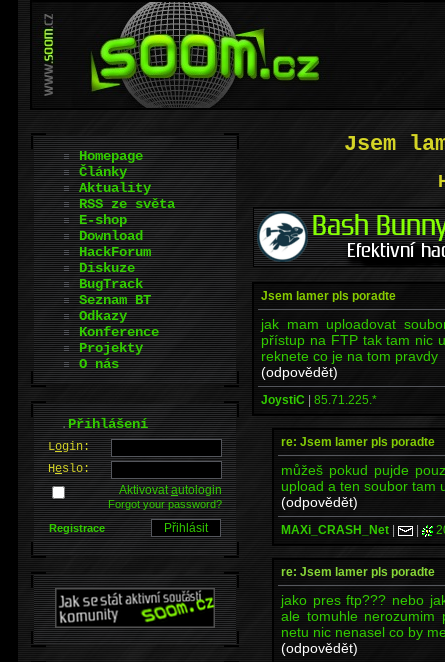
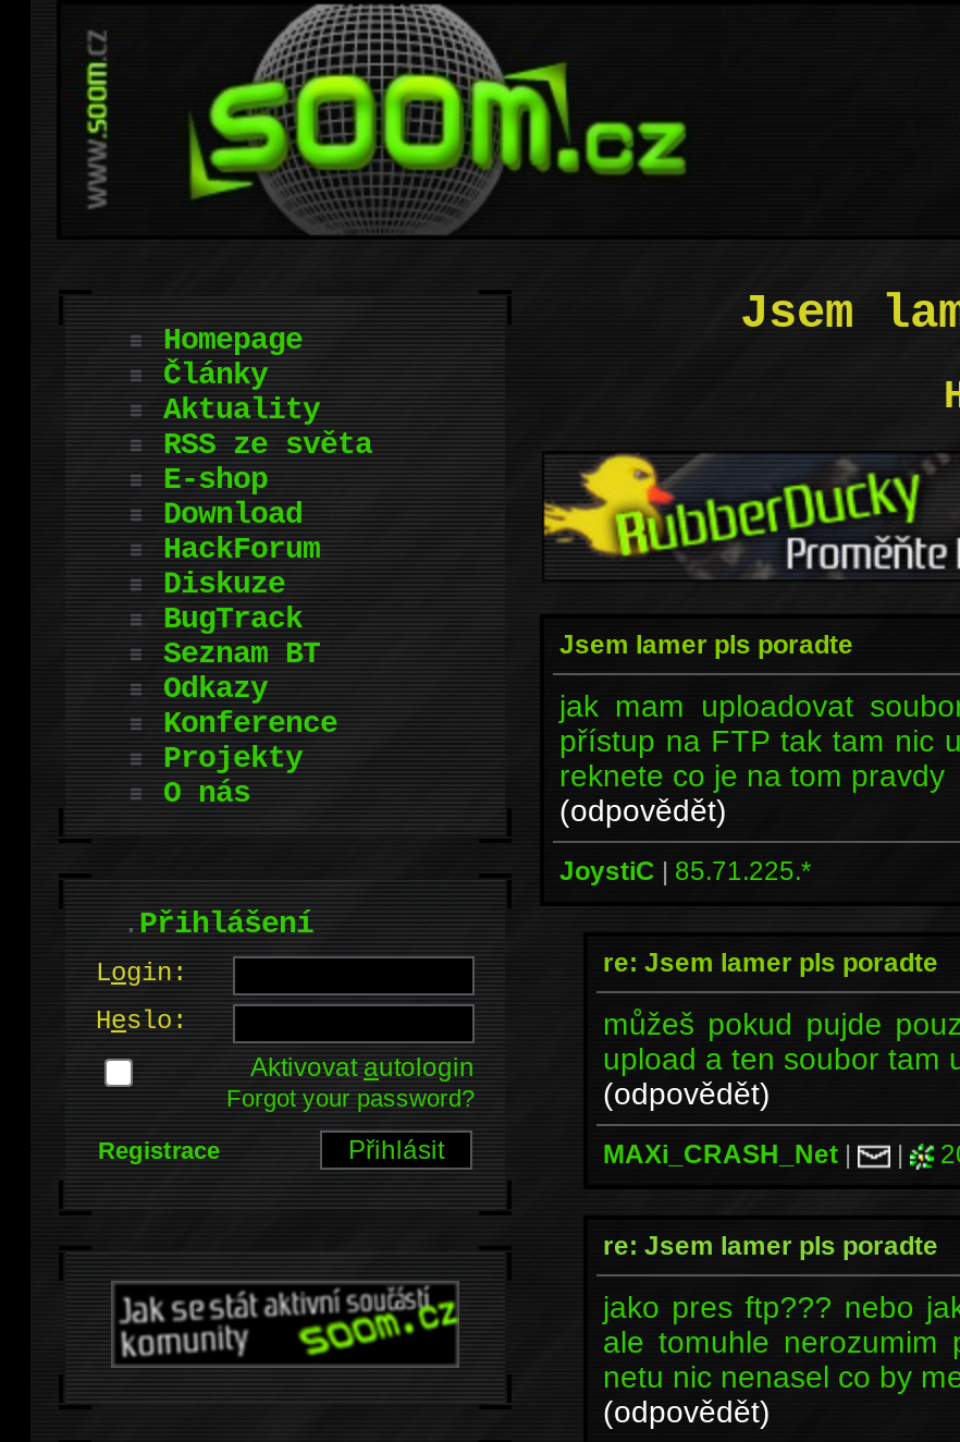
[254,209,442,265] [image] -> [542,453,953,579] [image]

